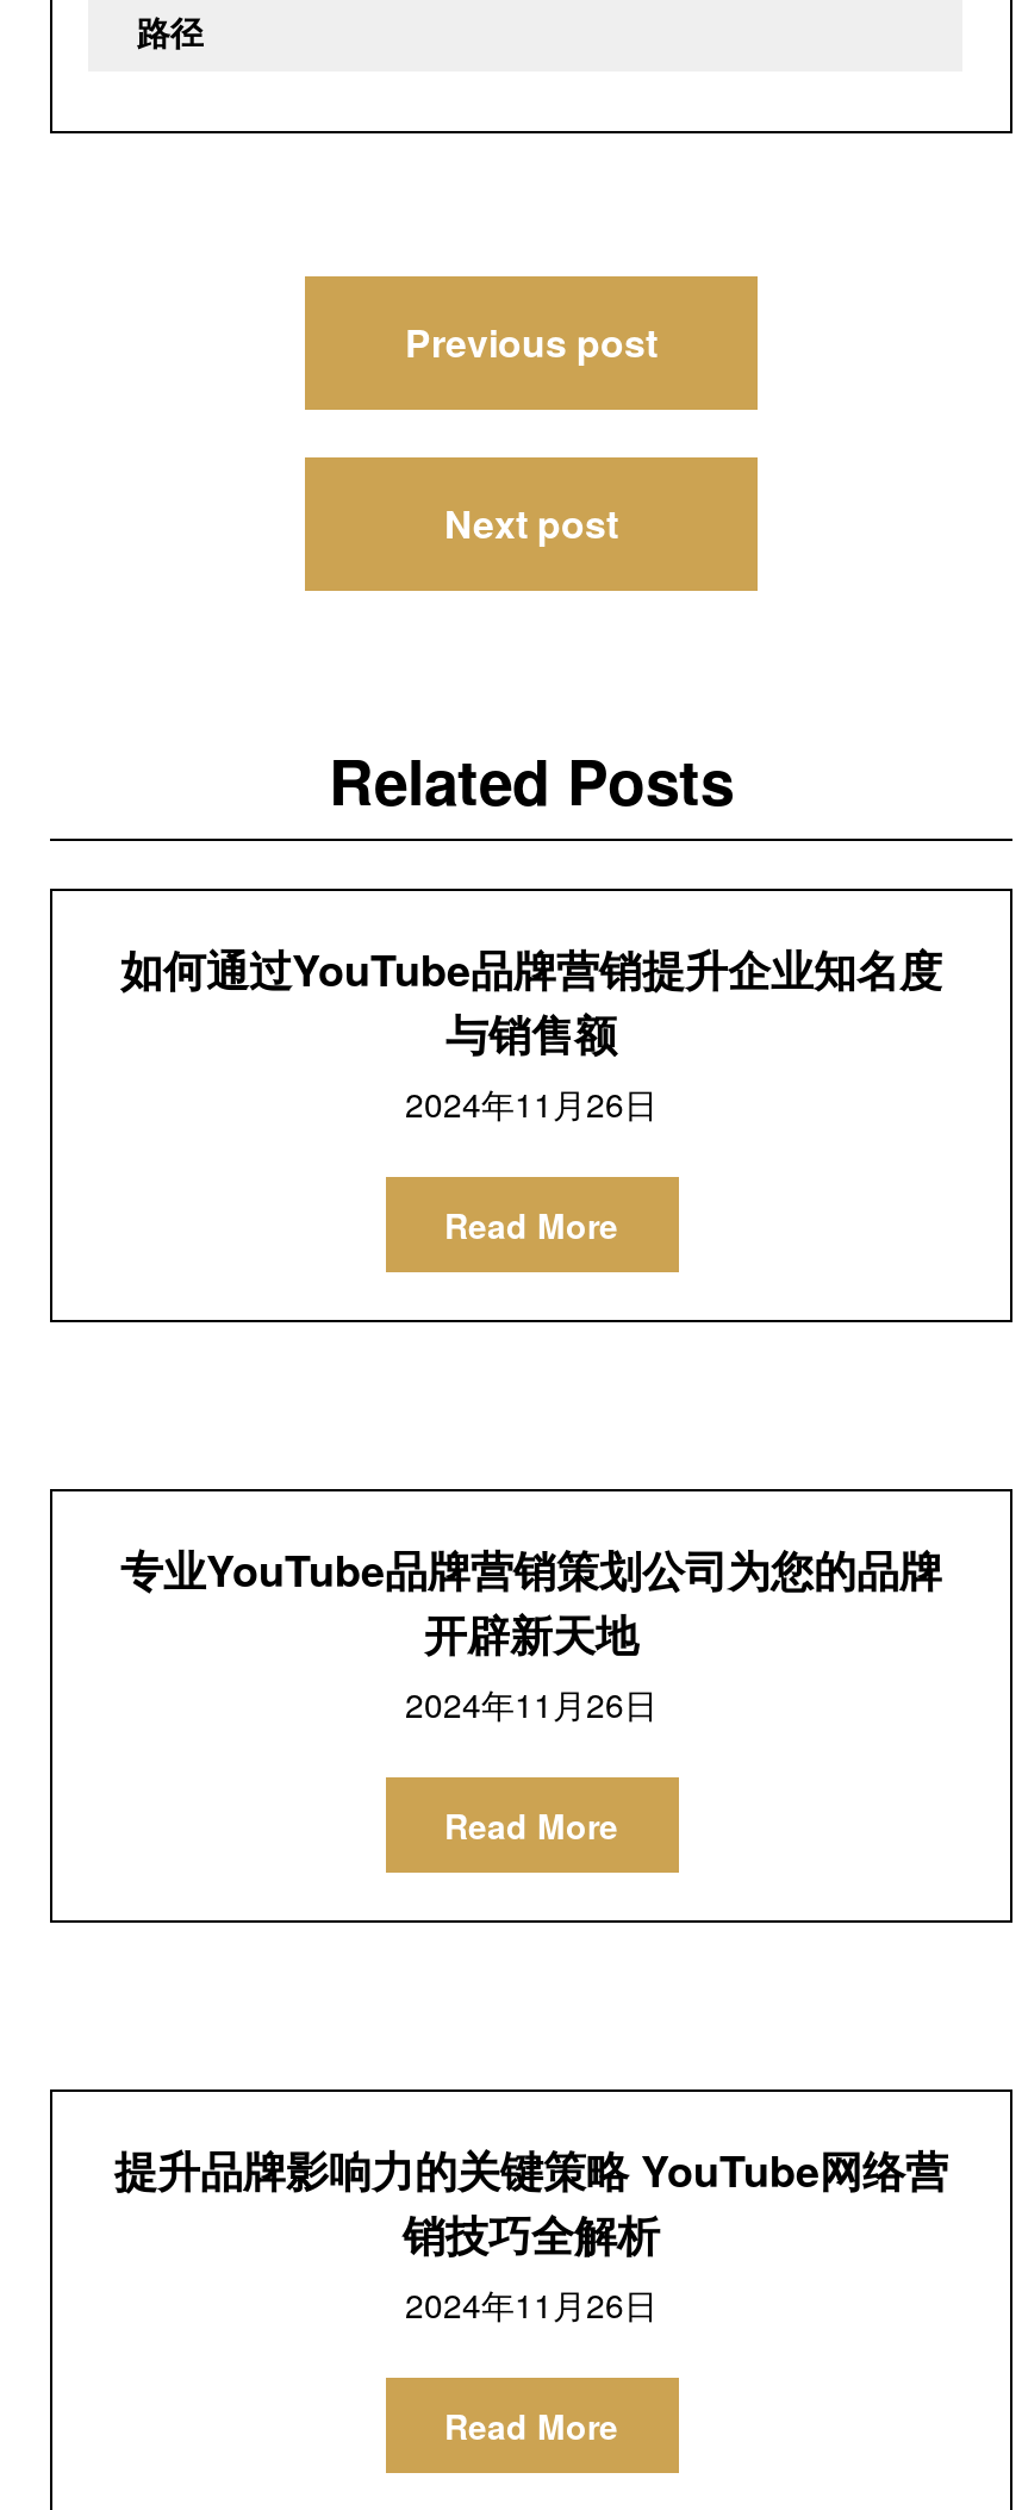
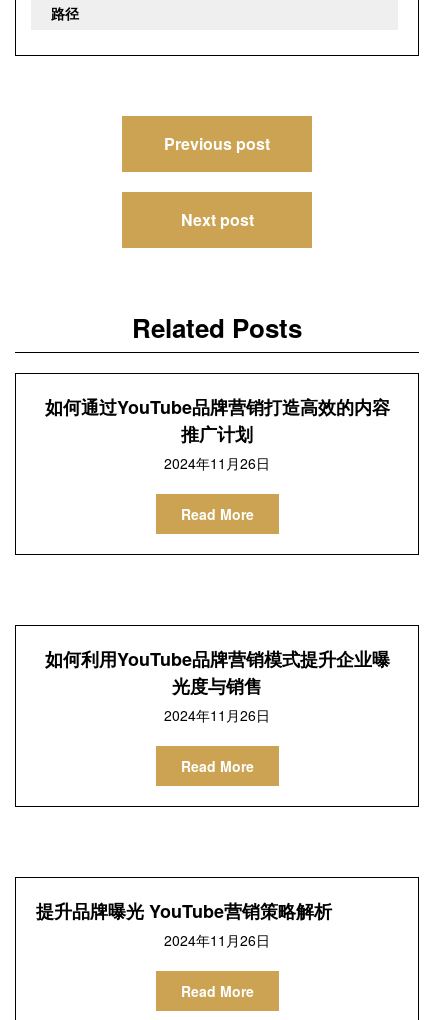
[120,939,942,1065] 如何通过YouTube品牌营销提升企业知名度 | 与销售额 -> [44,394,389,447] 如何通过YouTube品牌营销打造高效的内容 | 推广计划
[120,1539,942,1665] 专业YouTube品牌营销策划公司为您的品牌 | 开辟新天地 -> [44,646,389,699] 如何利用YouTube品牌营销模式提升企业曝 | 光度与销售
[114,2140,948,2266] 提升品牌影响力的关键策略 YouTube网络营 | 销技巧全解析 -> [36,898,332,924] 提升品牌曝光 YouTube营销策略解析

